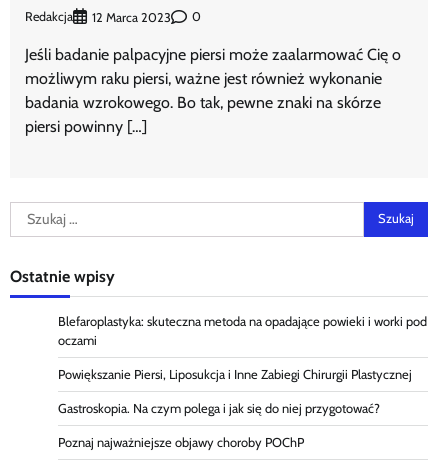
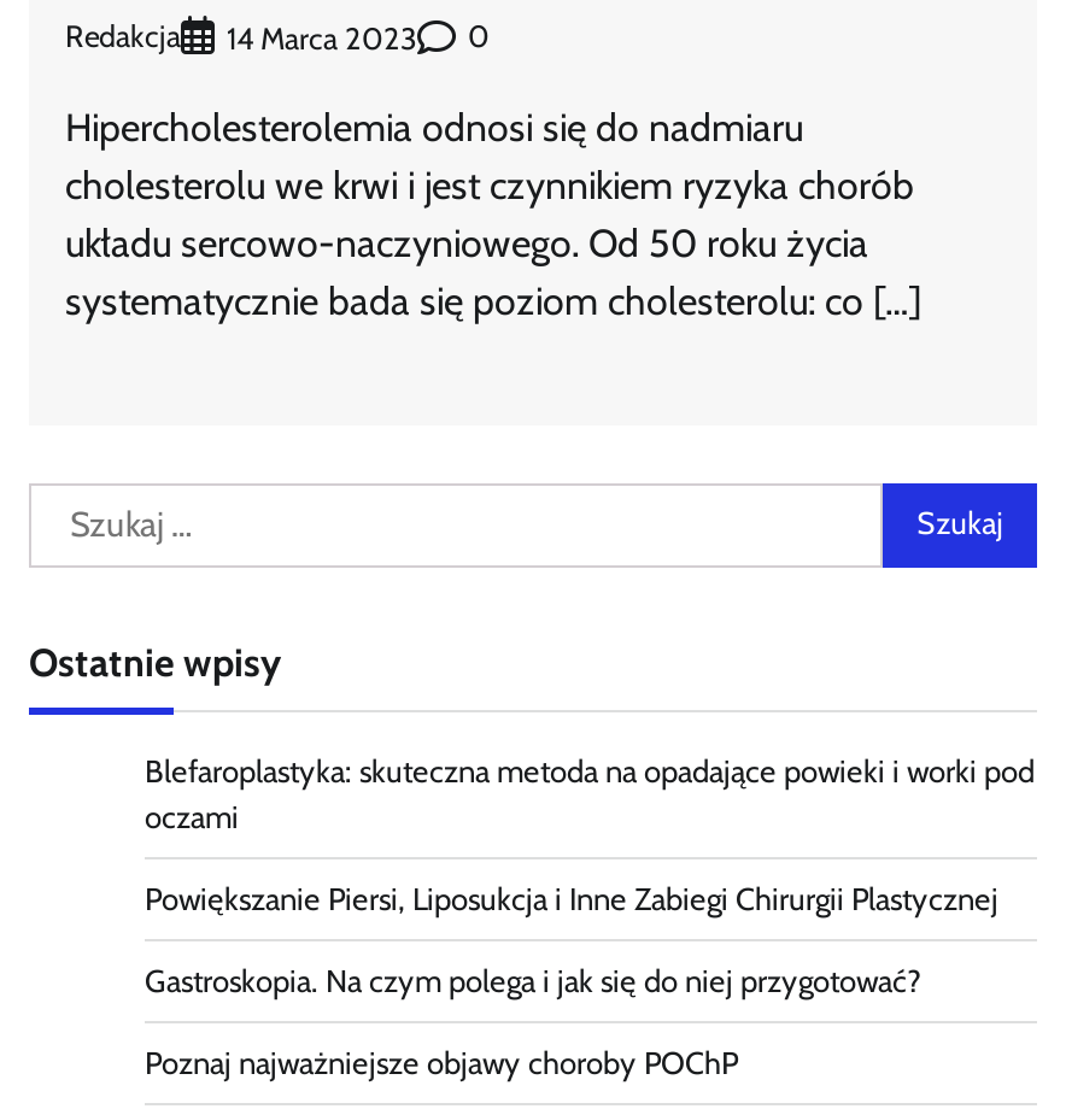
[92,10,171,25] 12 Marca 2023 -> [227,20,417,56] 14 Marca 2023
[25,45,401,136] Jeśli badanie palpacyjne piersi może zaalarmować Cię o | możliwym raku piersi, ważne jest również wykonanie | badania wzrokowego. Bo tak, pewne znaki na skórze | piersi powinny […] -> [65,105,921,324] Hipercholesterolemia odnosi się do nadmiaru | cholesterolu we krwi i jest czynnikiem ryzyka chorób | układu sercowo-naczyniowego. Od 50 roku życia | systematycznie bada się poziom cholesterolu: co […]

